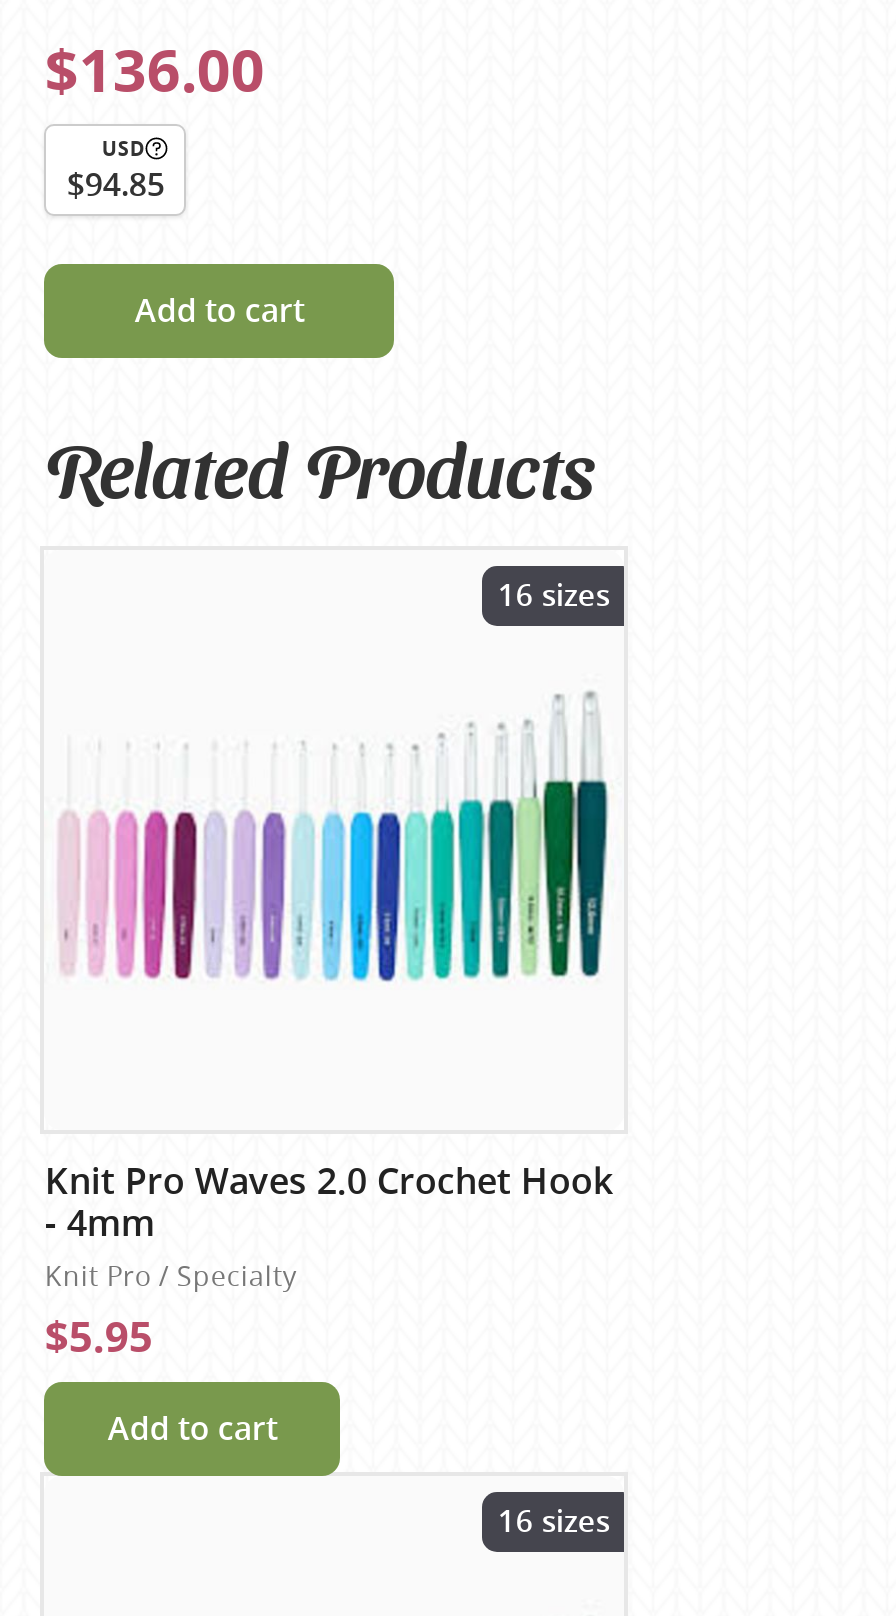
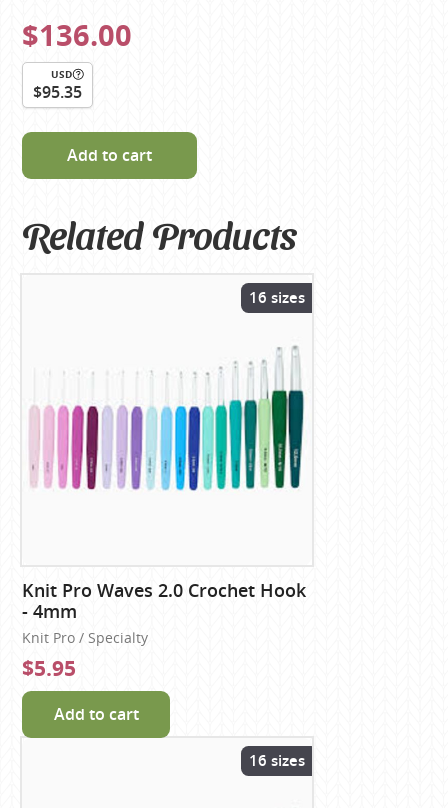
[67,162,165,206] $94.85 -> [33,81,82,103] $95.35

